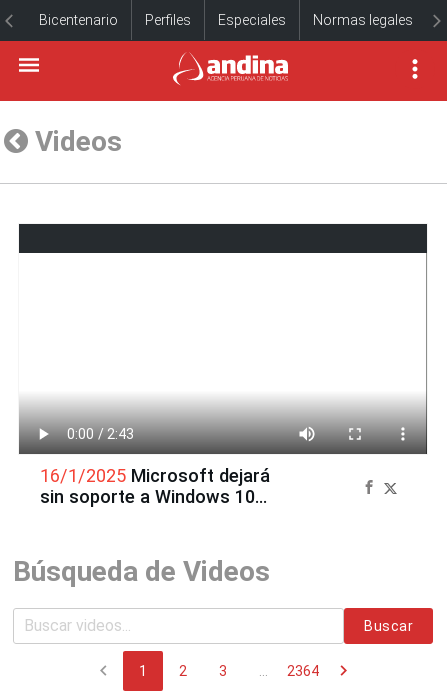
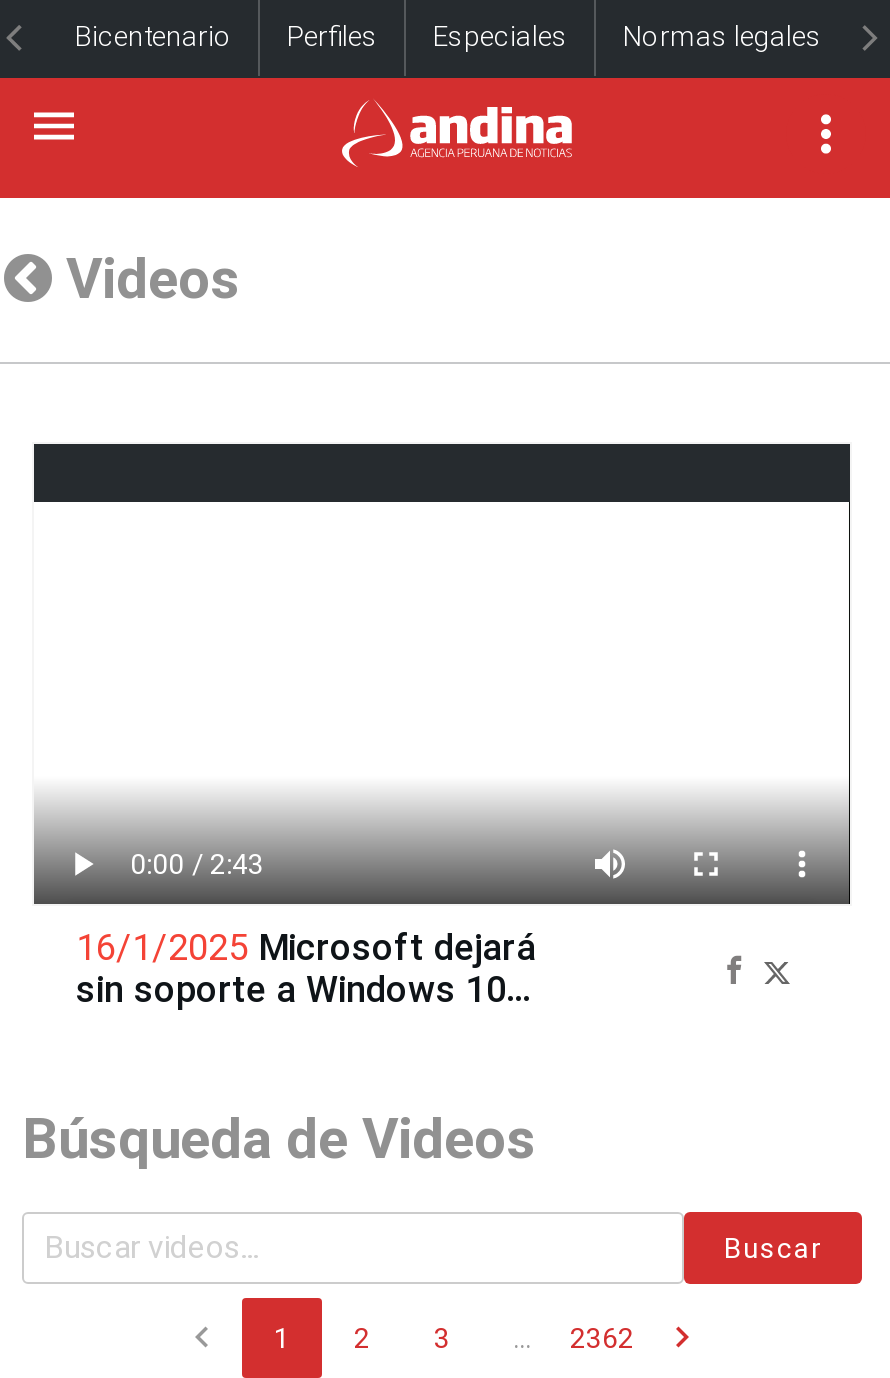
[287,663,319,679] 2364 -> [570,1321,634,1353] 2362

